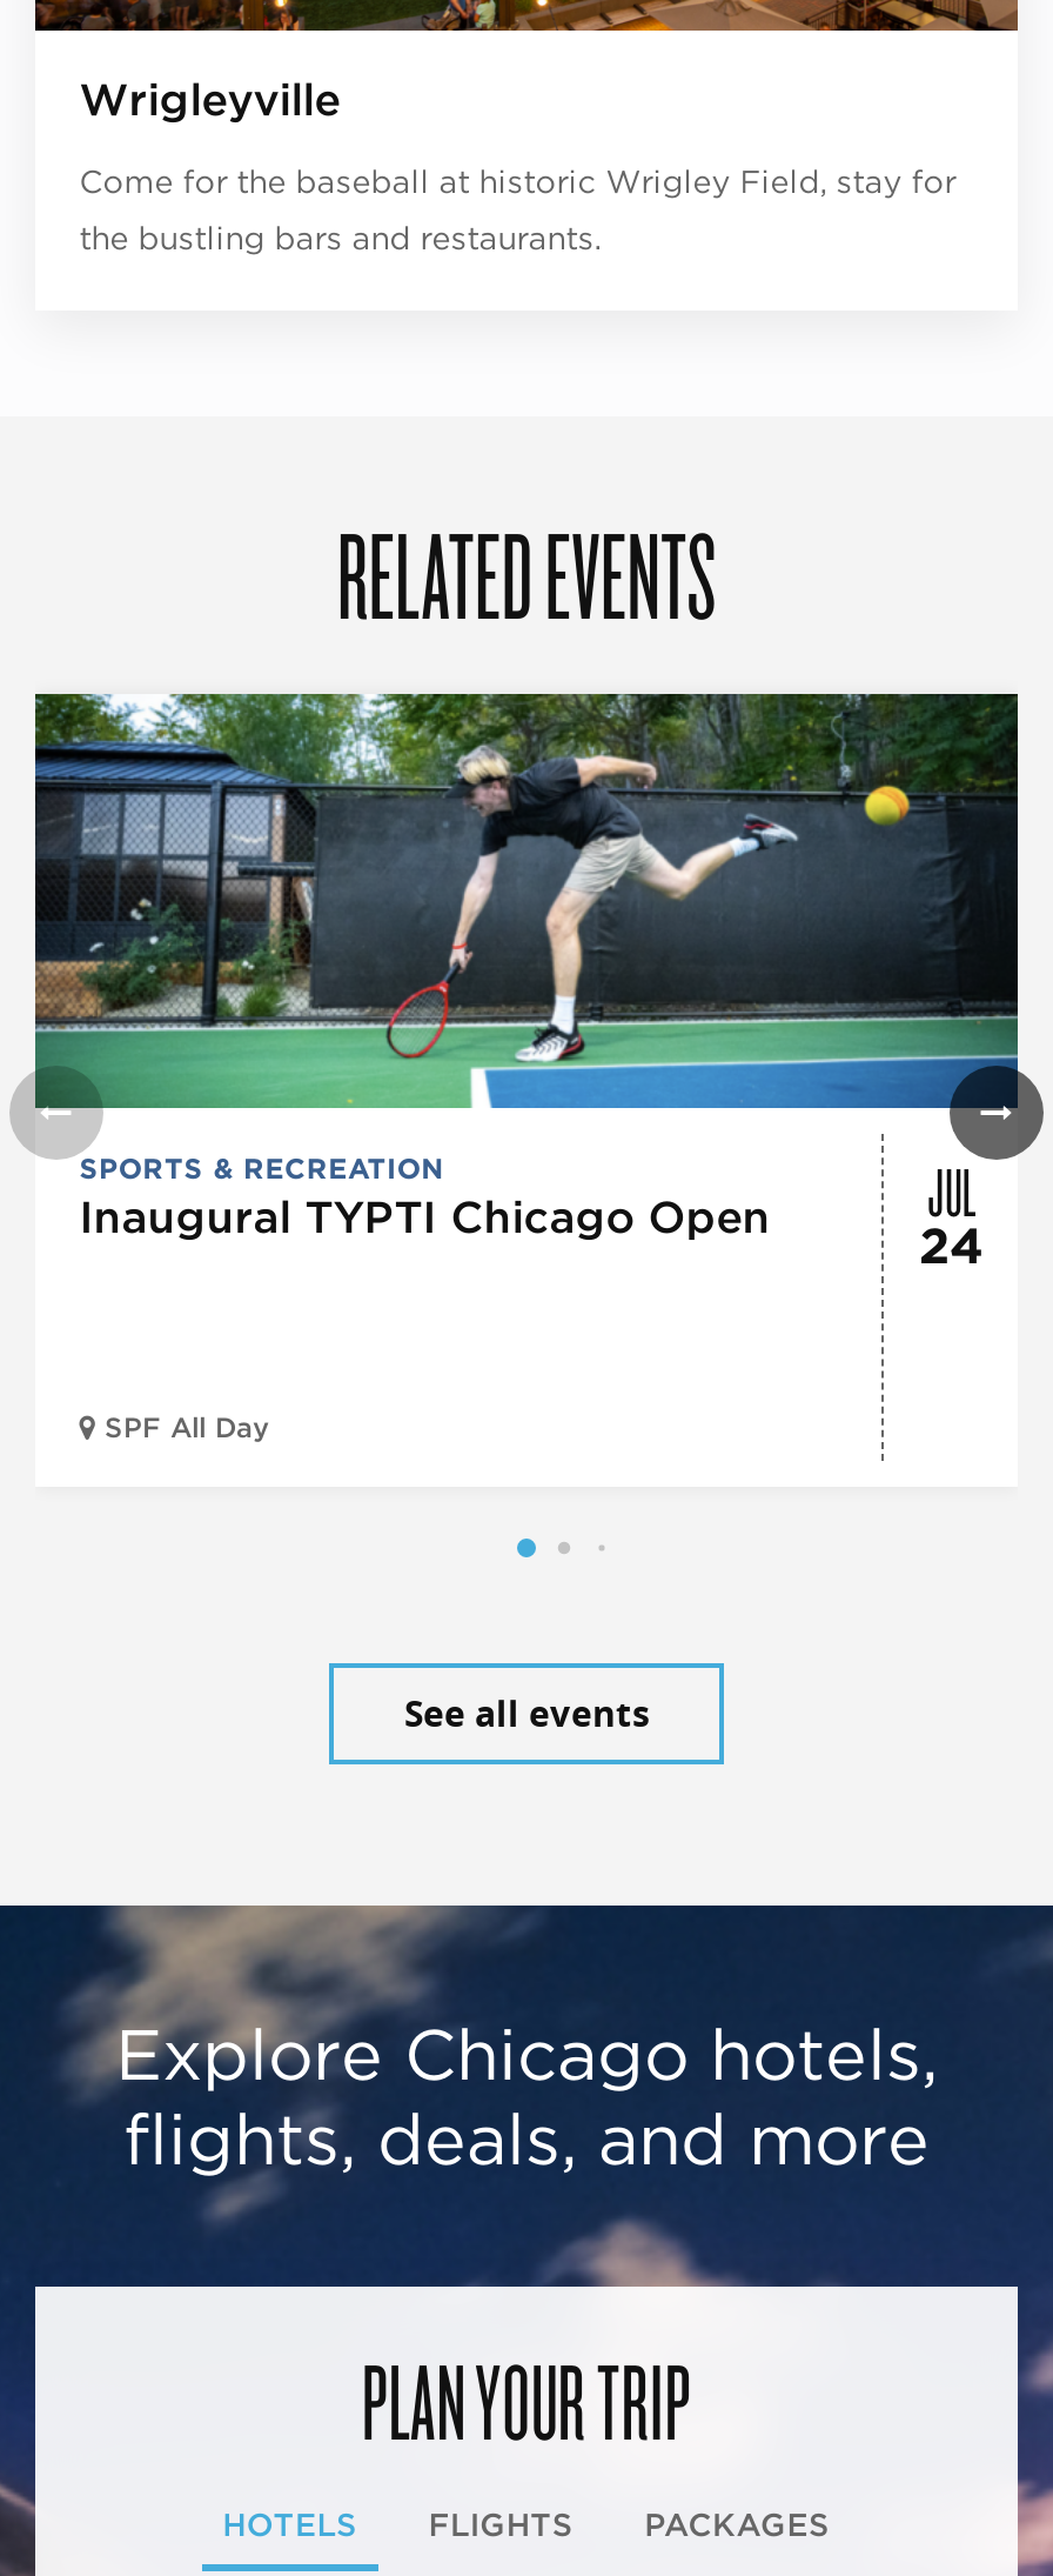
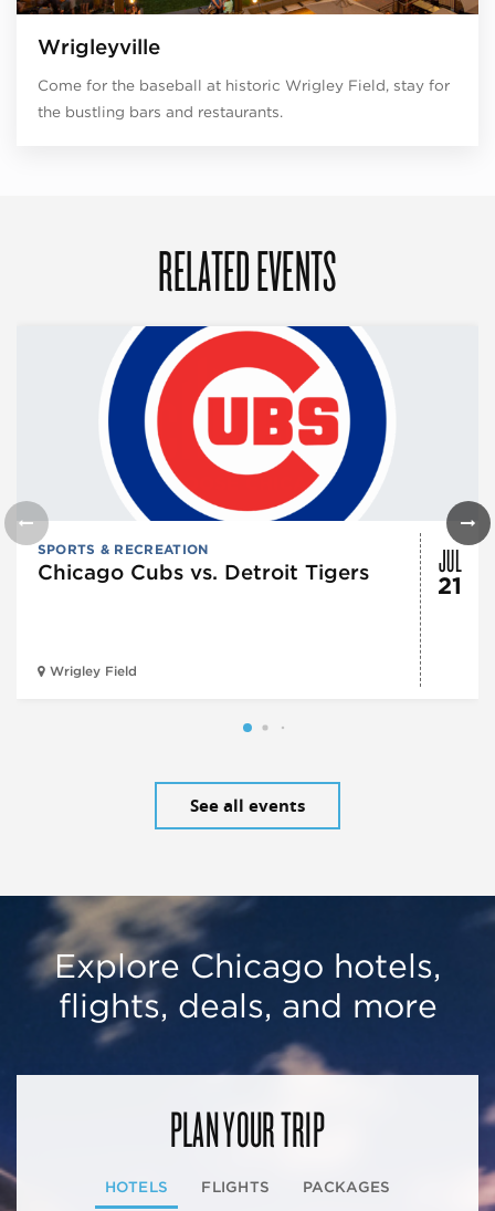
[33,692,1020,1245] [image] | Inaugural TYPTI Chicago Open -> [17,325,478,585] [image] | Chicago Cubs vs. Detroit Tigers
[919,1216,982,1275] 24 -> [437,572,462,599] 21
[105,1410,269,1443] SPF All Day -> [49,663,136,678] Wrigley Field

